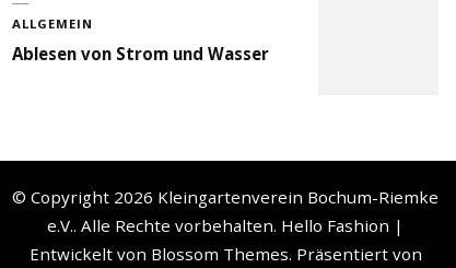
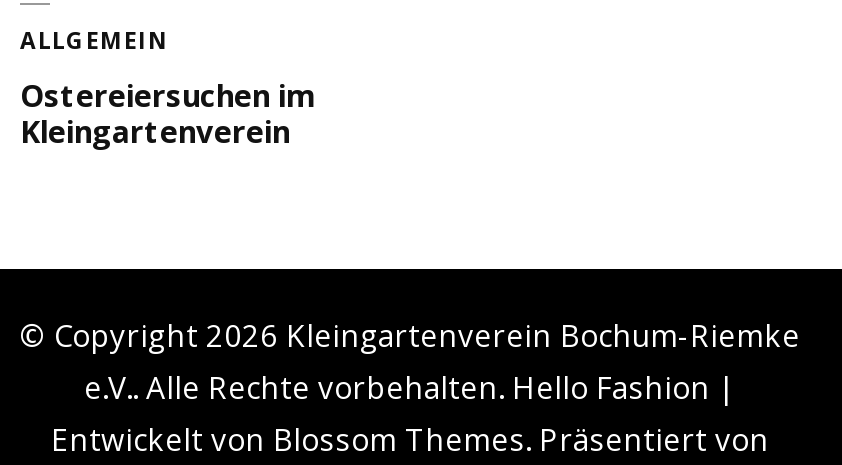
[12,42,269,64] Ablesen von Strom und Wasser -> [20,74,314,150] Ostereiersuchen im | Kleingartenverein

